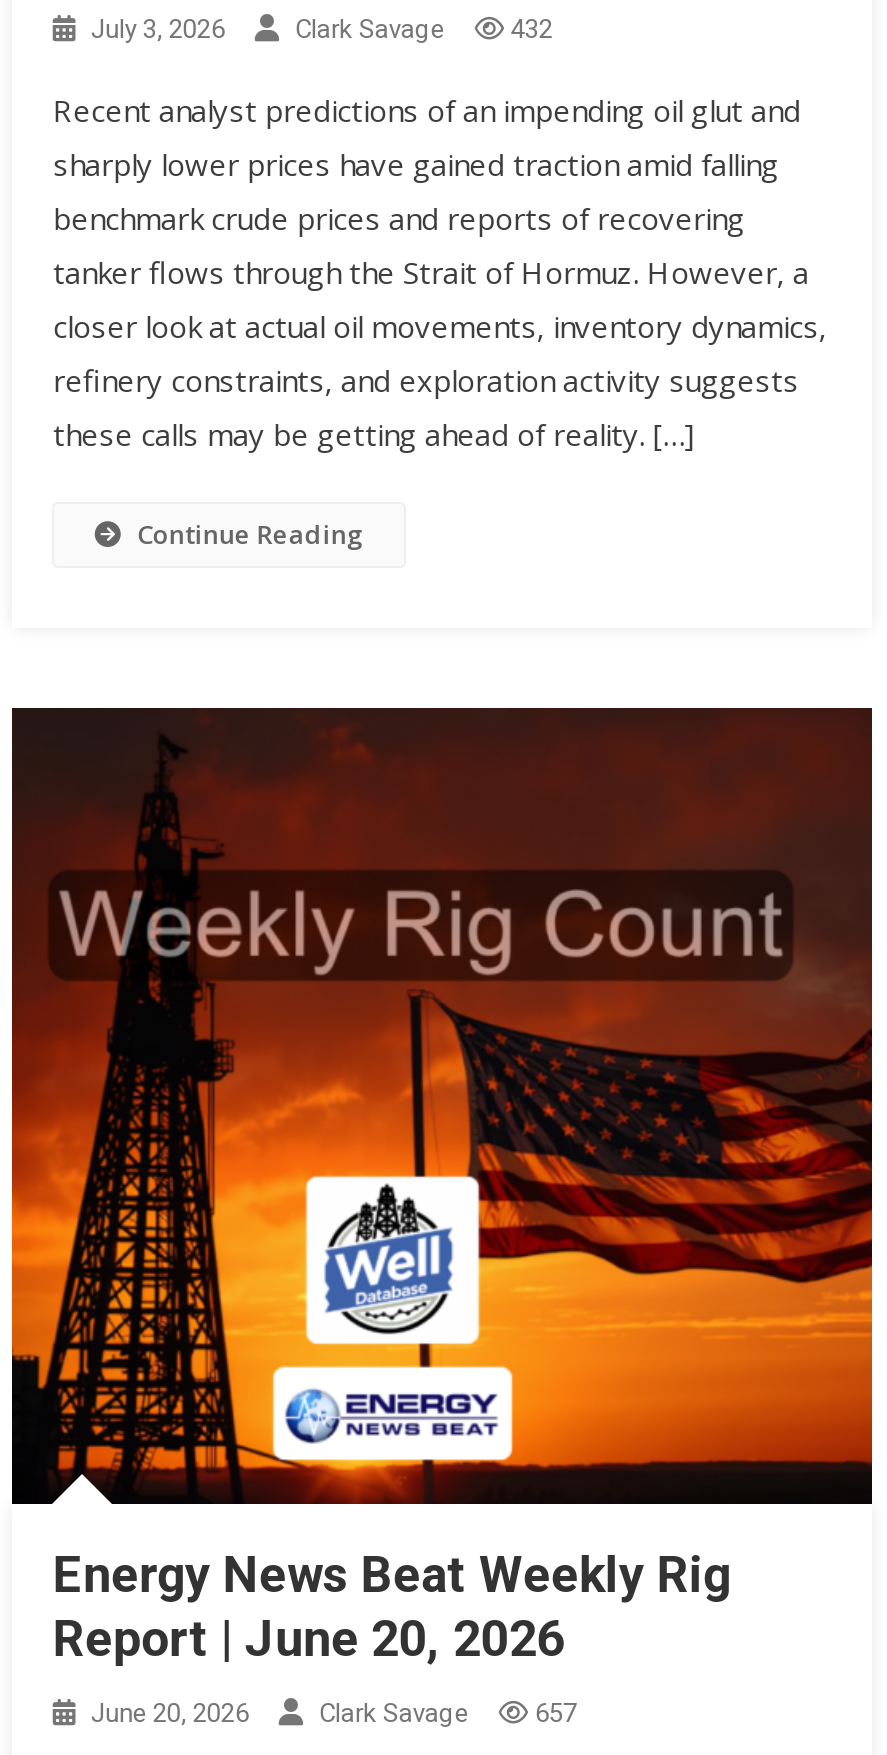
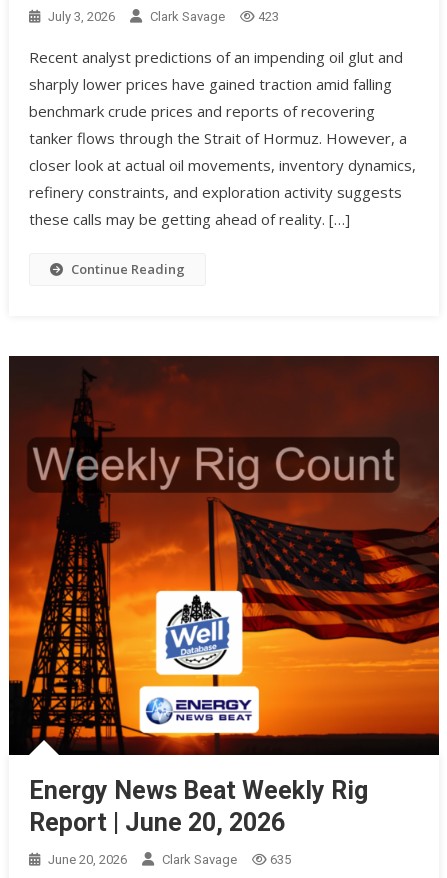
[511,14,553,44] 432 -> [258,9,279,24] 423
[535,1699,577,1729] 657 -> [270,852,291,867] 635

